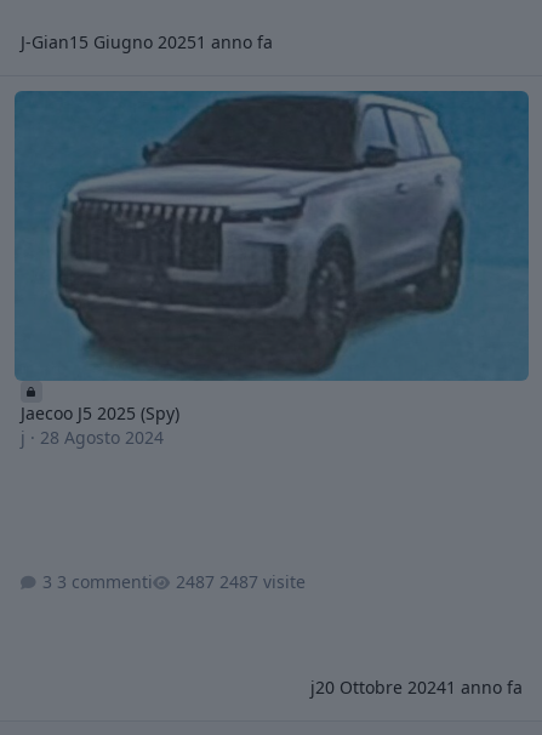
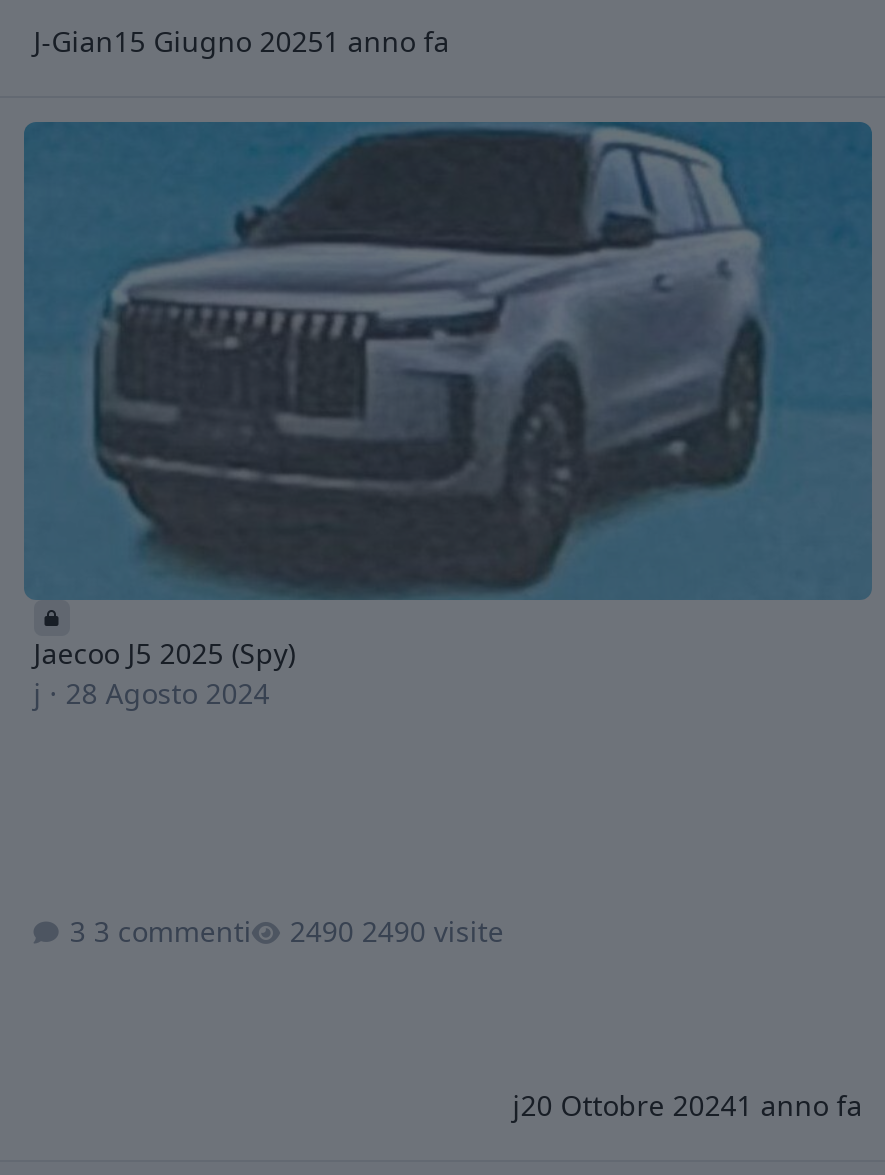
[219,570,305,593] 2487 visite -> [362,911,504,949] 2490 visite

